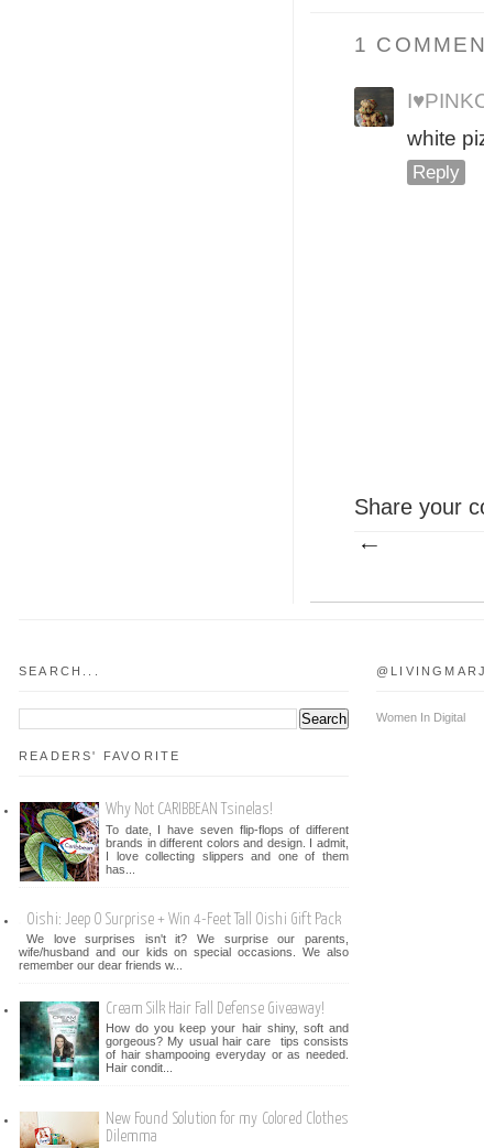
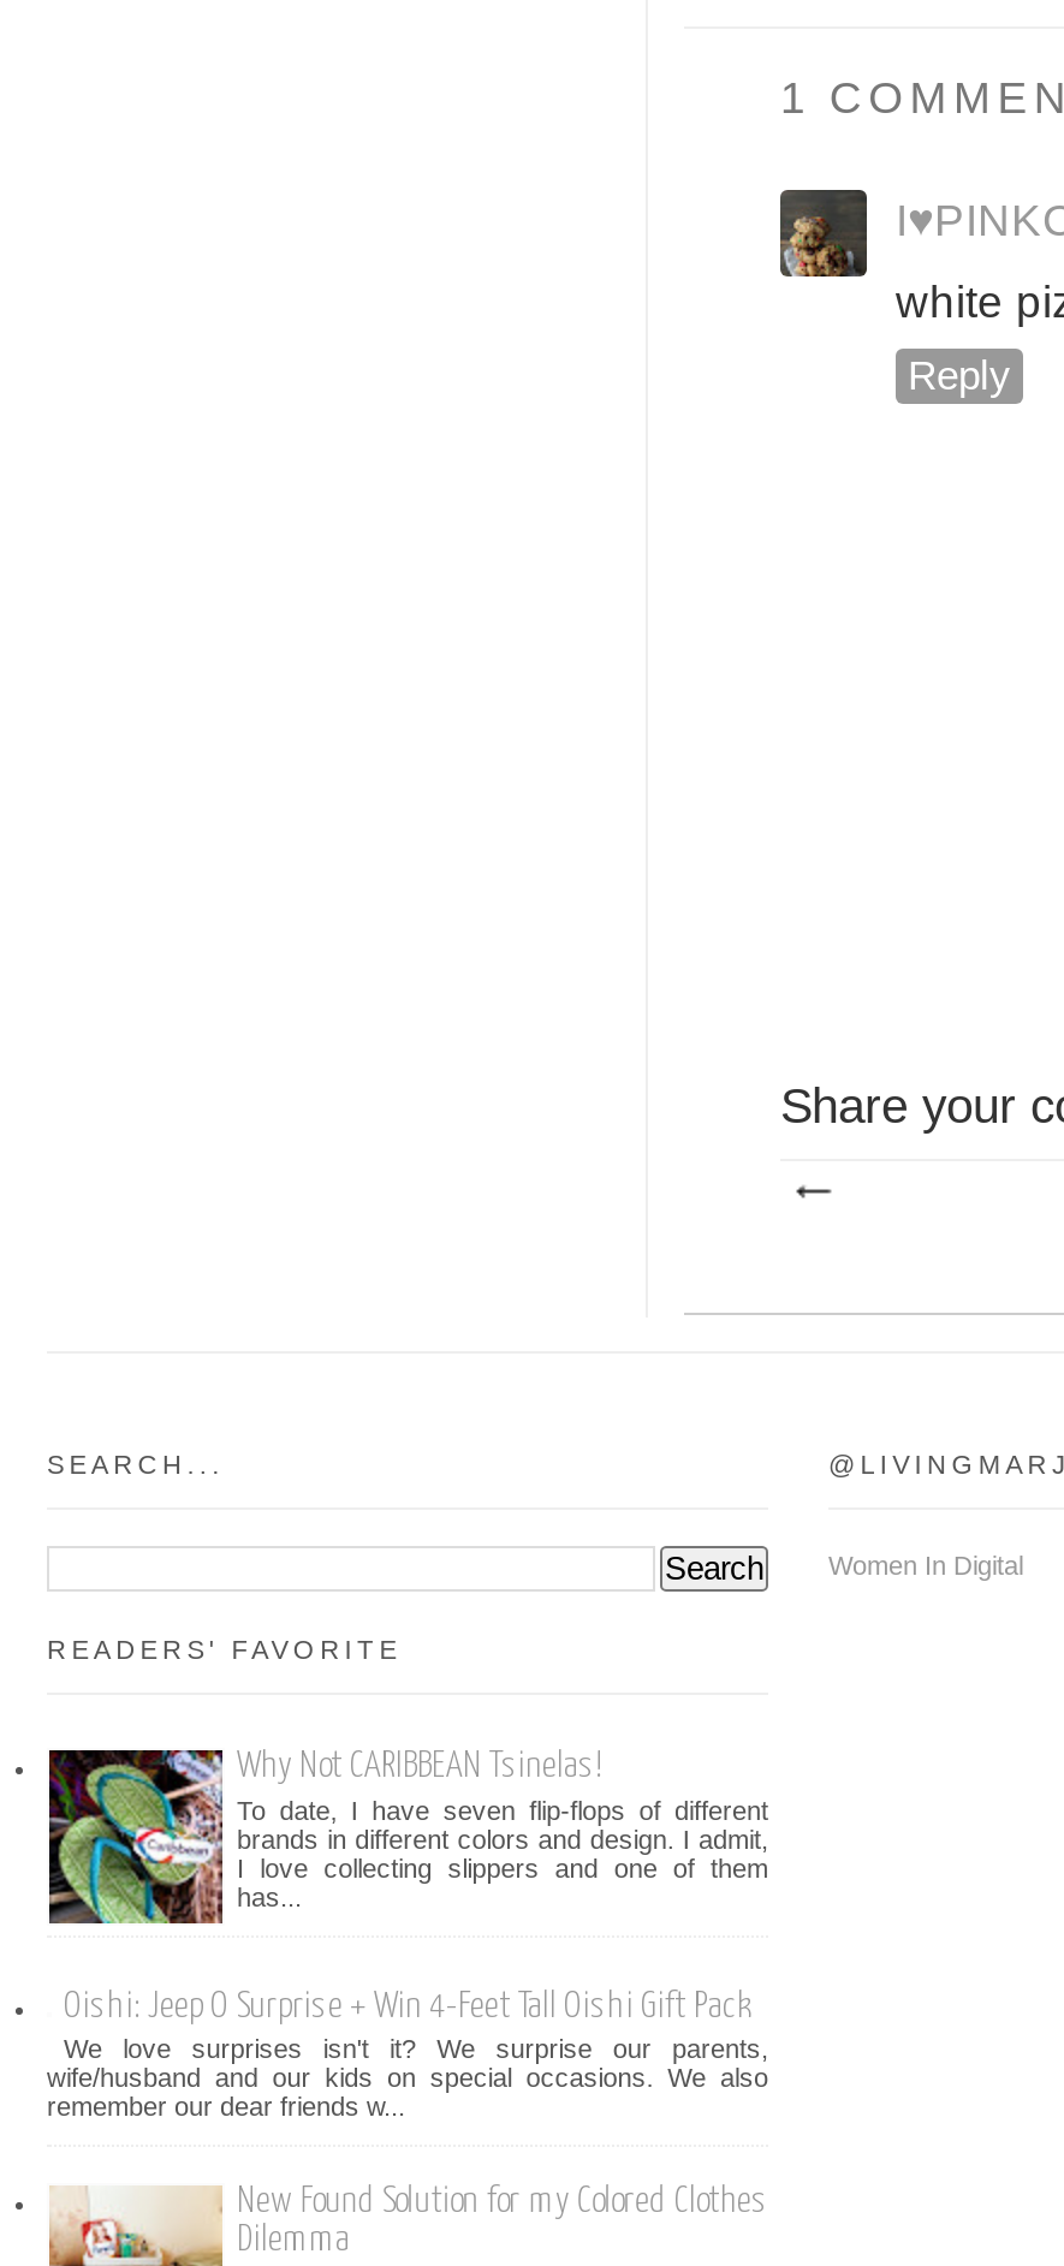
[19,1000,349,1082] [image] | Cream Silk Hair Fall Defense Giveaway! | How do you keep your hair shiny, soft and | gorgeous? My usual hair care tips consists | of hair shampooing everyday or as needed. | Hair condit... -> none

